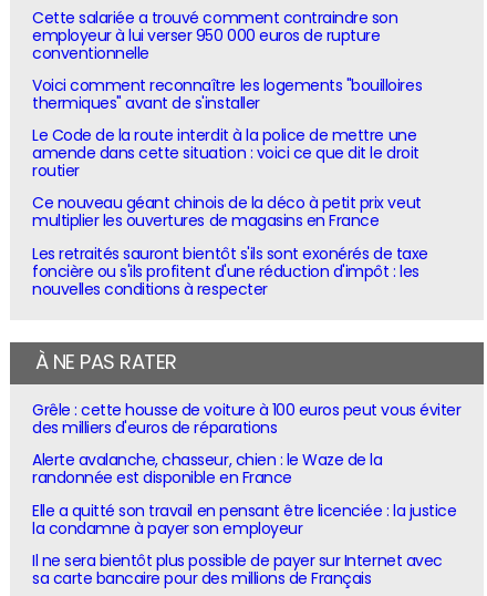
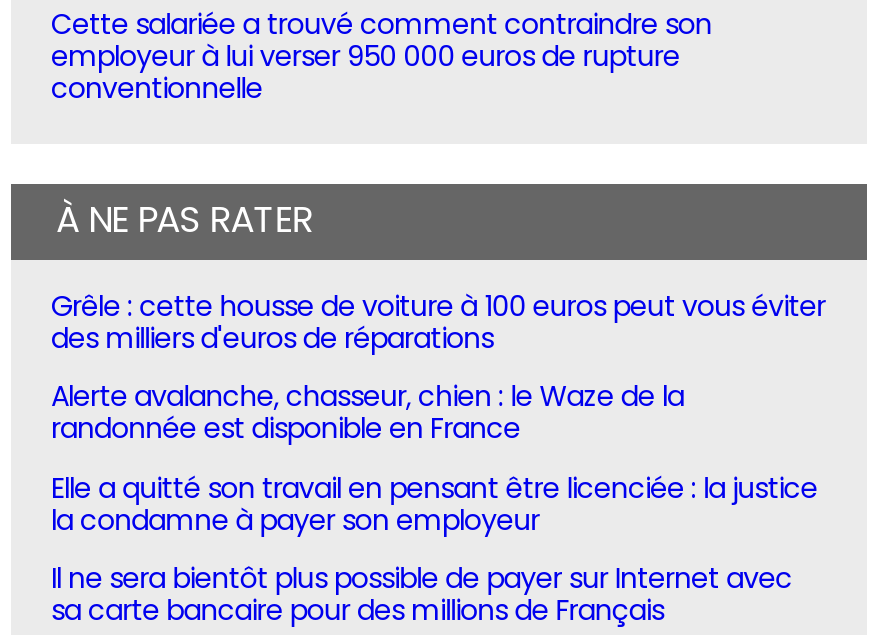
[32,78,428,296] Voici comment reconnaître les logements "bouilloires | thermiques" avant de s'installer | Le Code de la route interdit à la police de mettre une | amende dans cette situation : voici ce que dit le droit | routier | Ce nouveau géant chinois de la déco à petit prix veut | multiplier les ouvertures de magasins en France | Les retraités sauront bientôt s'ils sont exonérés de taxe | foncière ou s'ils profitent d'une réduction d'impôt : les | nouvelles conditions à respecter -> none

